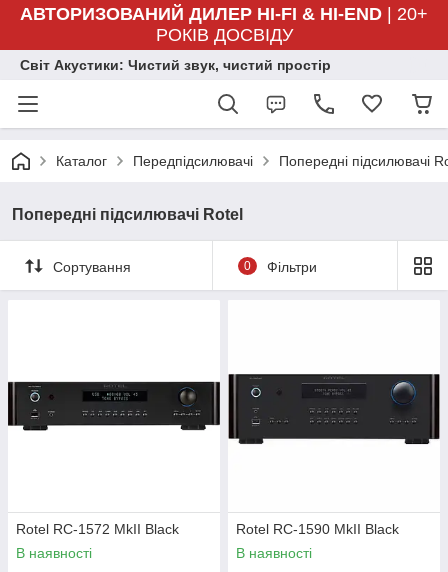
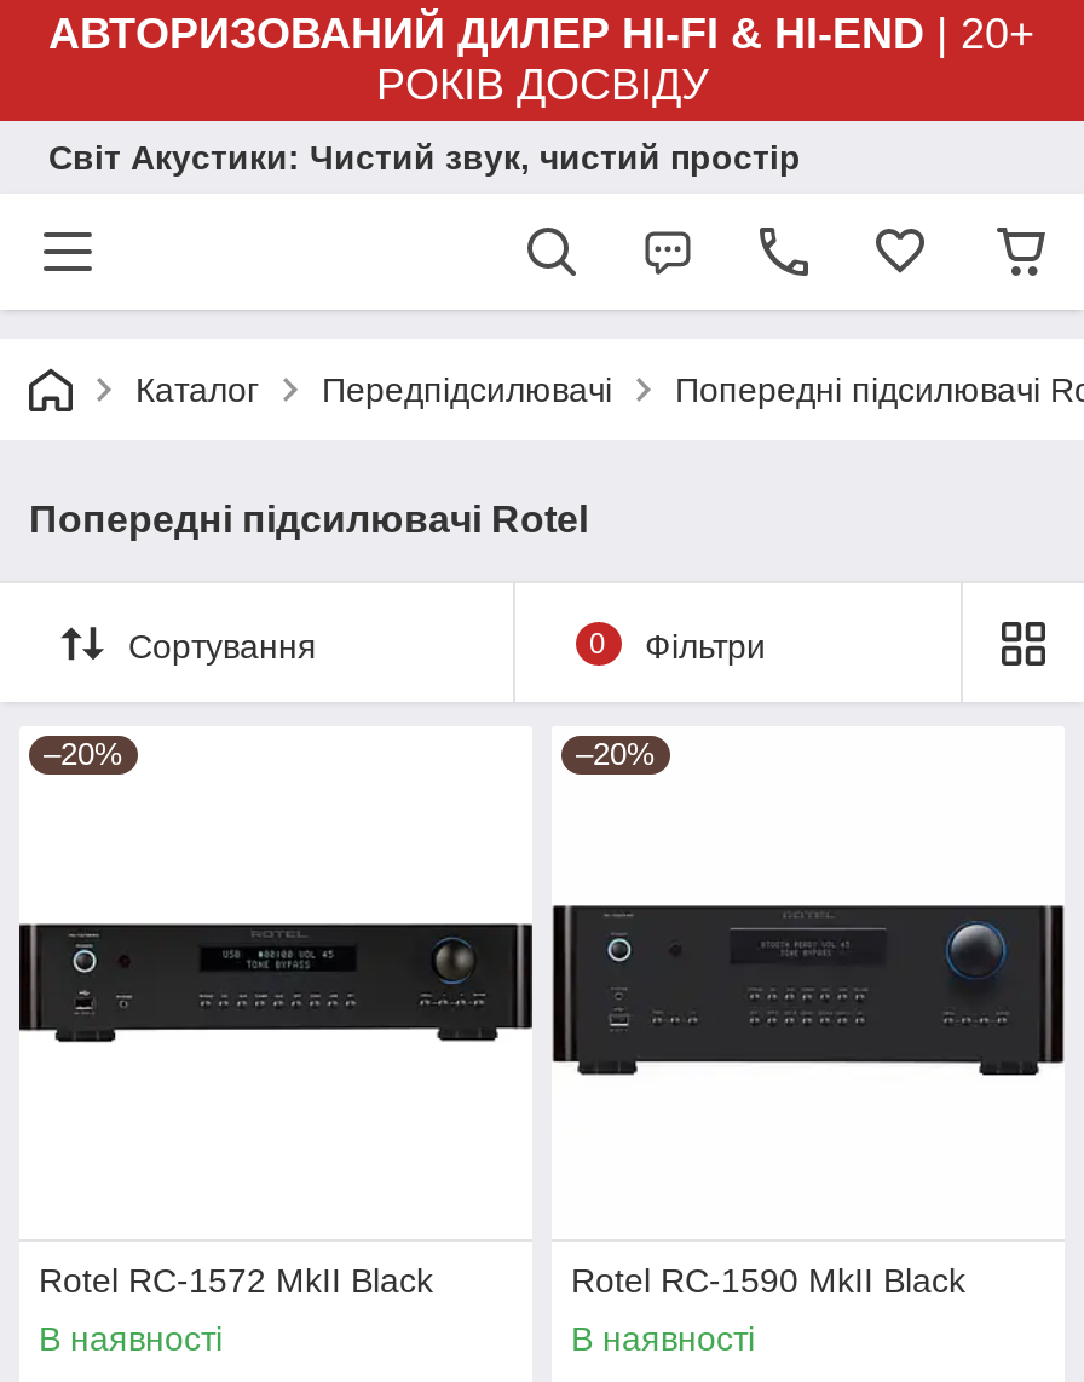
none -> [44,736,123,772] –20%
none -> [576,736,656,772] –20%

